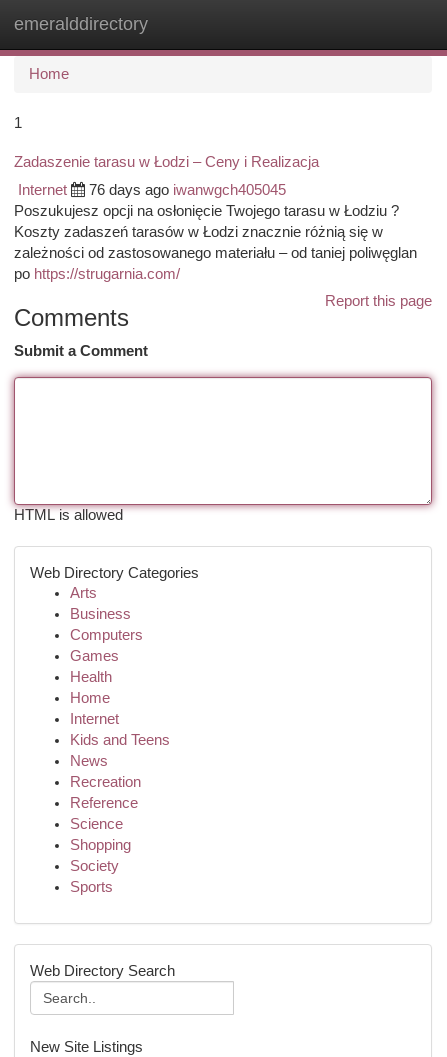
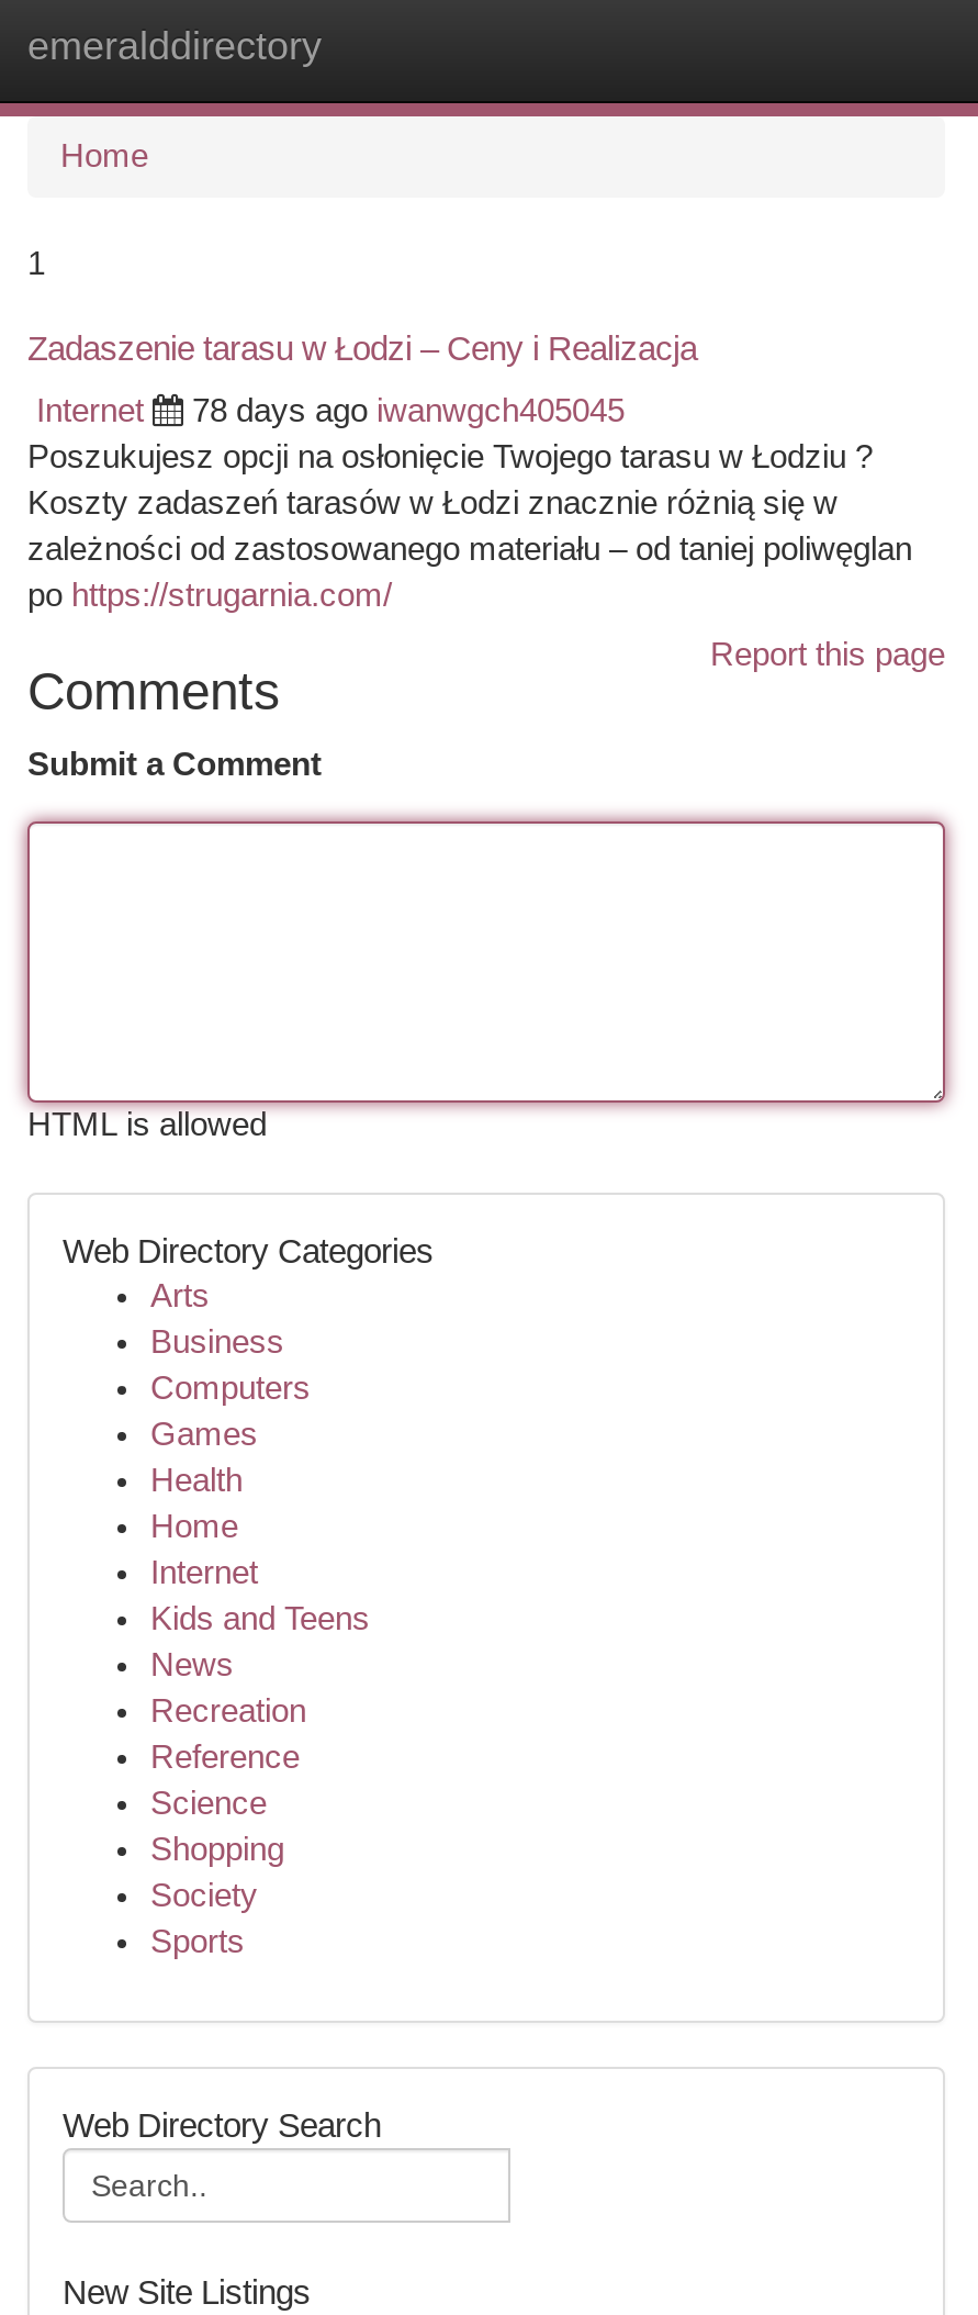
[89,182,286,198] 76 days ago iwanwgch405045 -> [192,393,625,428] 78 days ago iwanwgch405045

